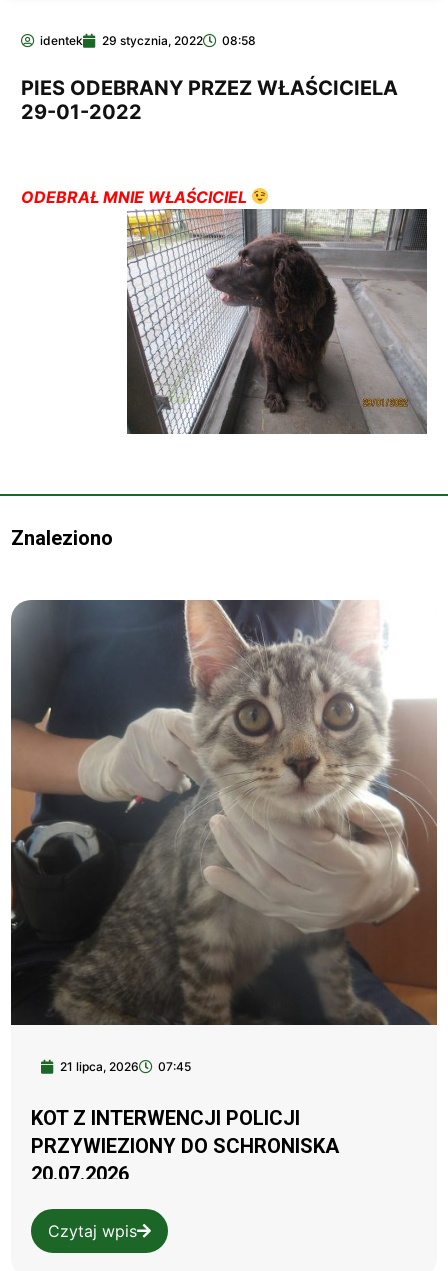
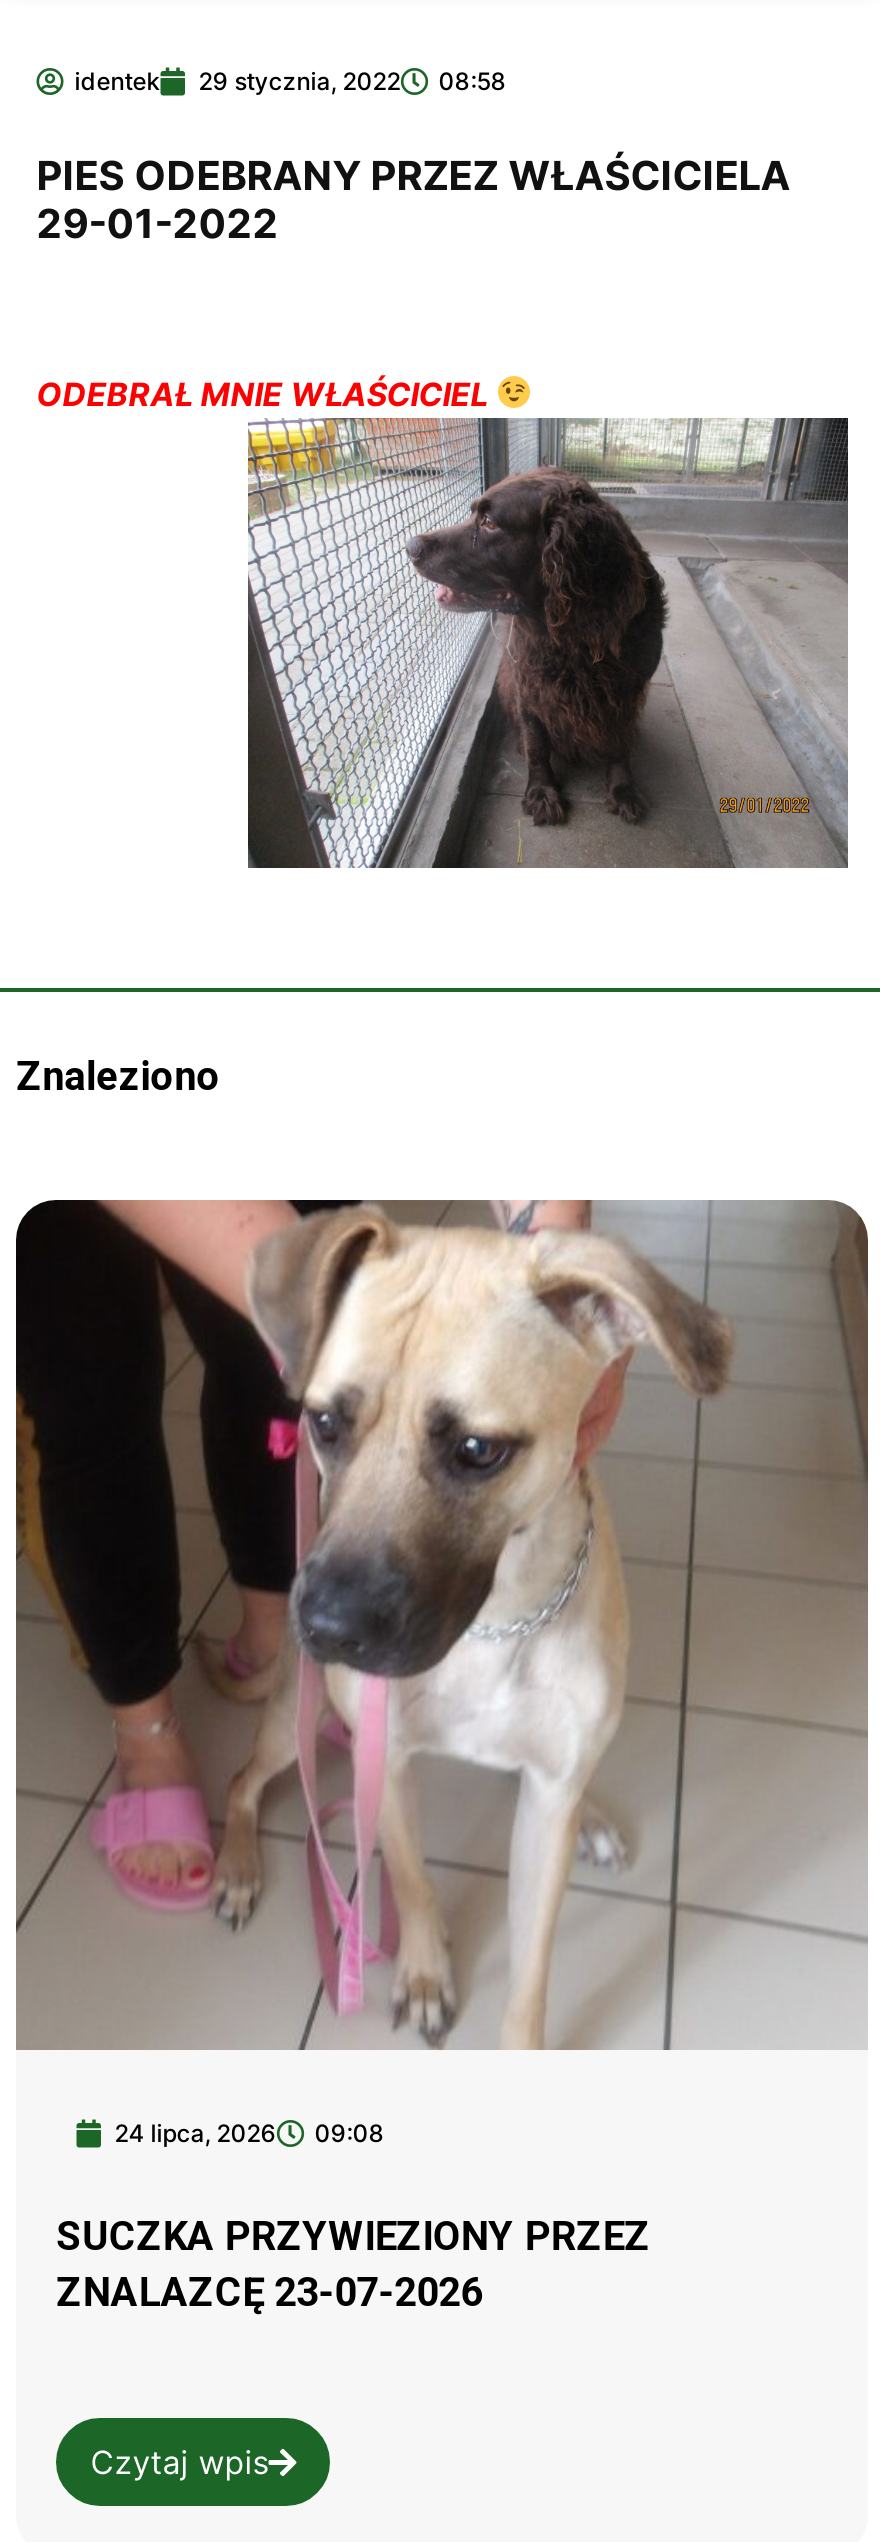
[10,599,438,1074] [image] | 21 lipca, 2026 | 07:45 -> [14,1198,870,2148] [image] | 24 lipca, 2026 | 09:08
[31,1106,339,1186] KOT Z INTERWENCJI POLICJI | PRZYWIEZIONY DO SCHRONISKA | 20.07.2026 -> [56,2212,650,2316] SUCZKA PRZYWIEZIONY PRZEZ | ZNALAZCĘ 23-07-2026

